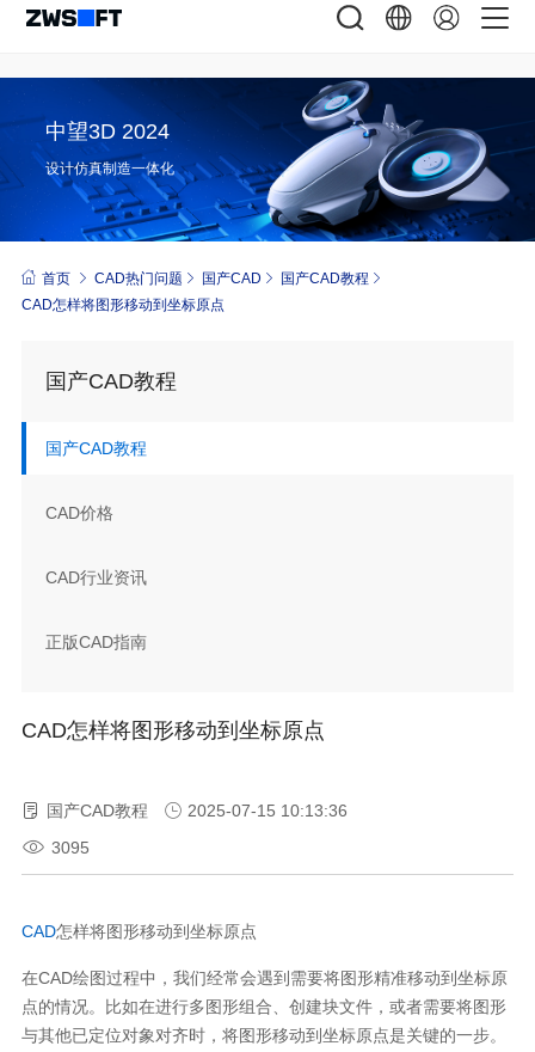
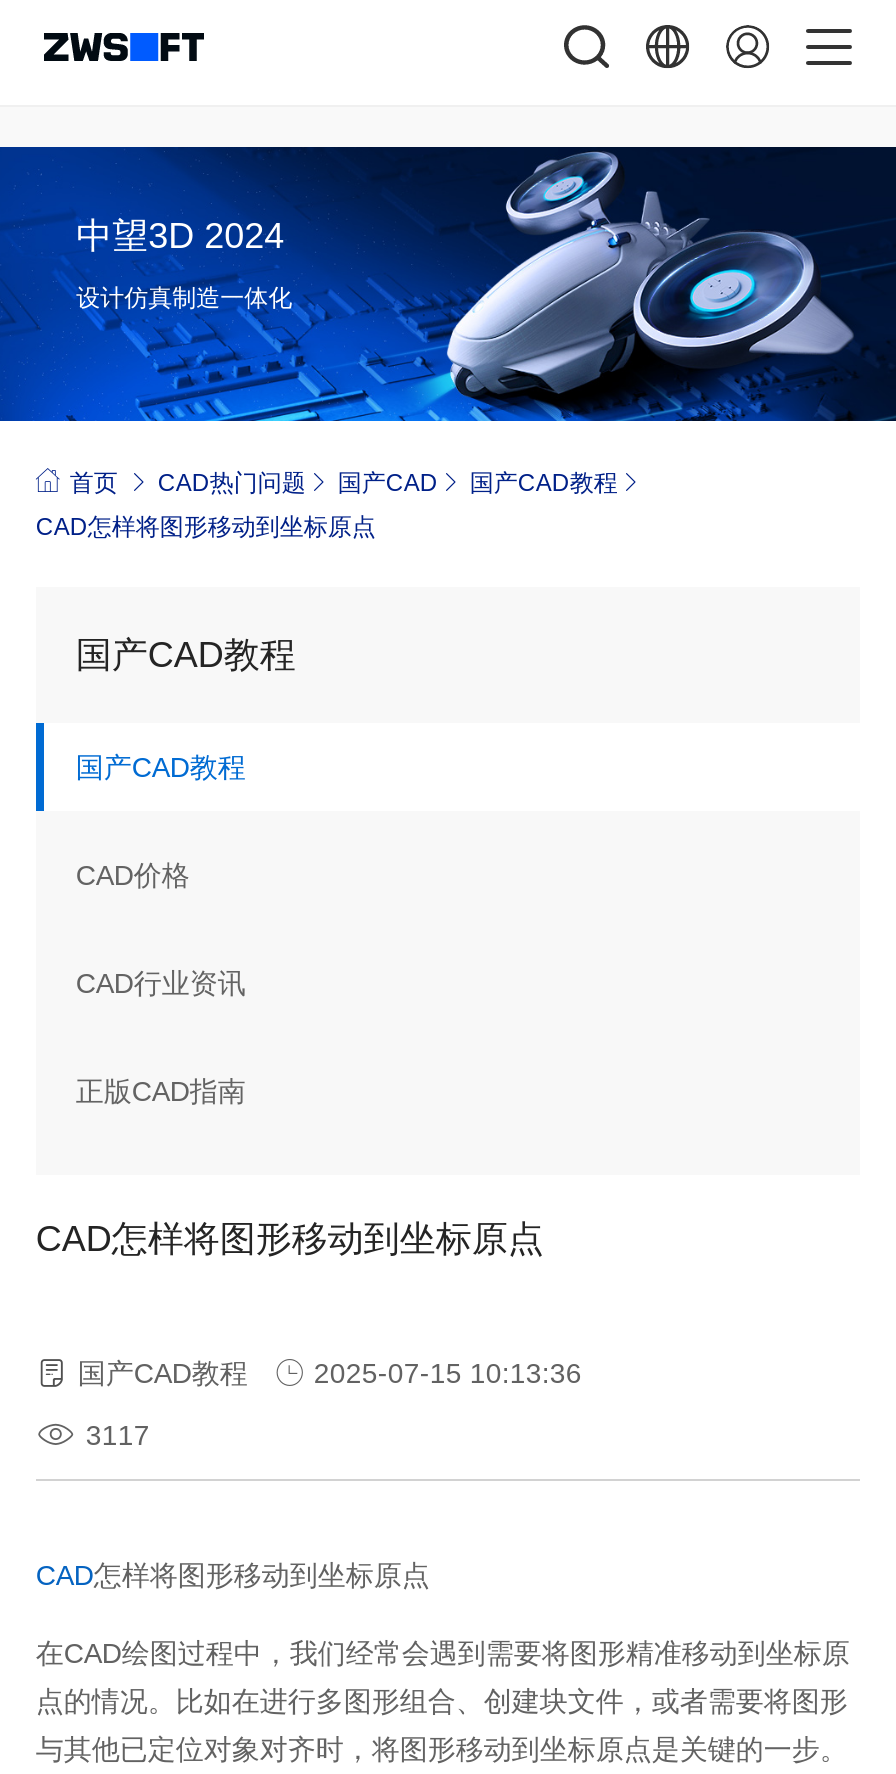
[51,838,89,857] 3095 -> [86,1418,150,1450] 3117

